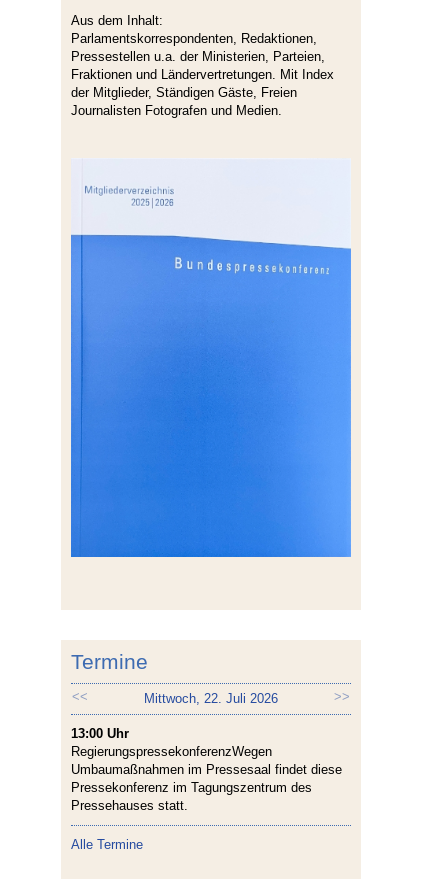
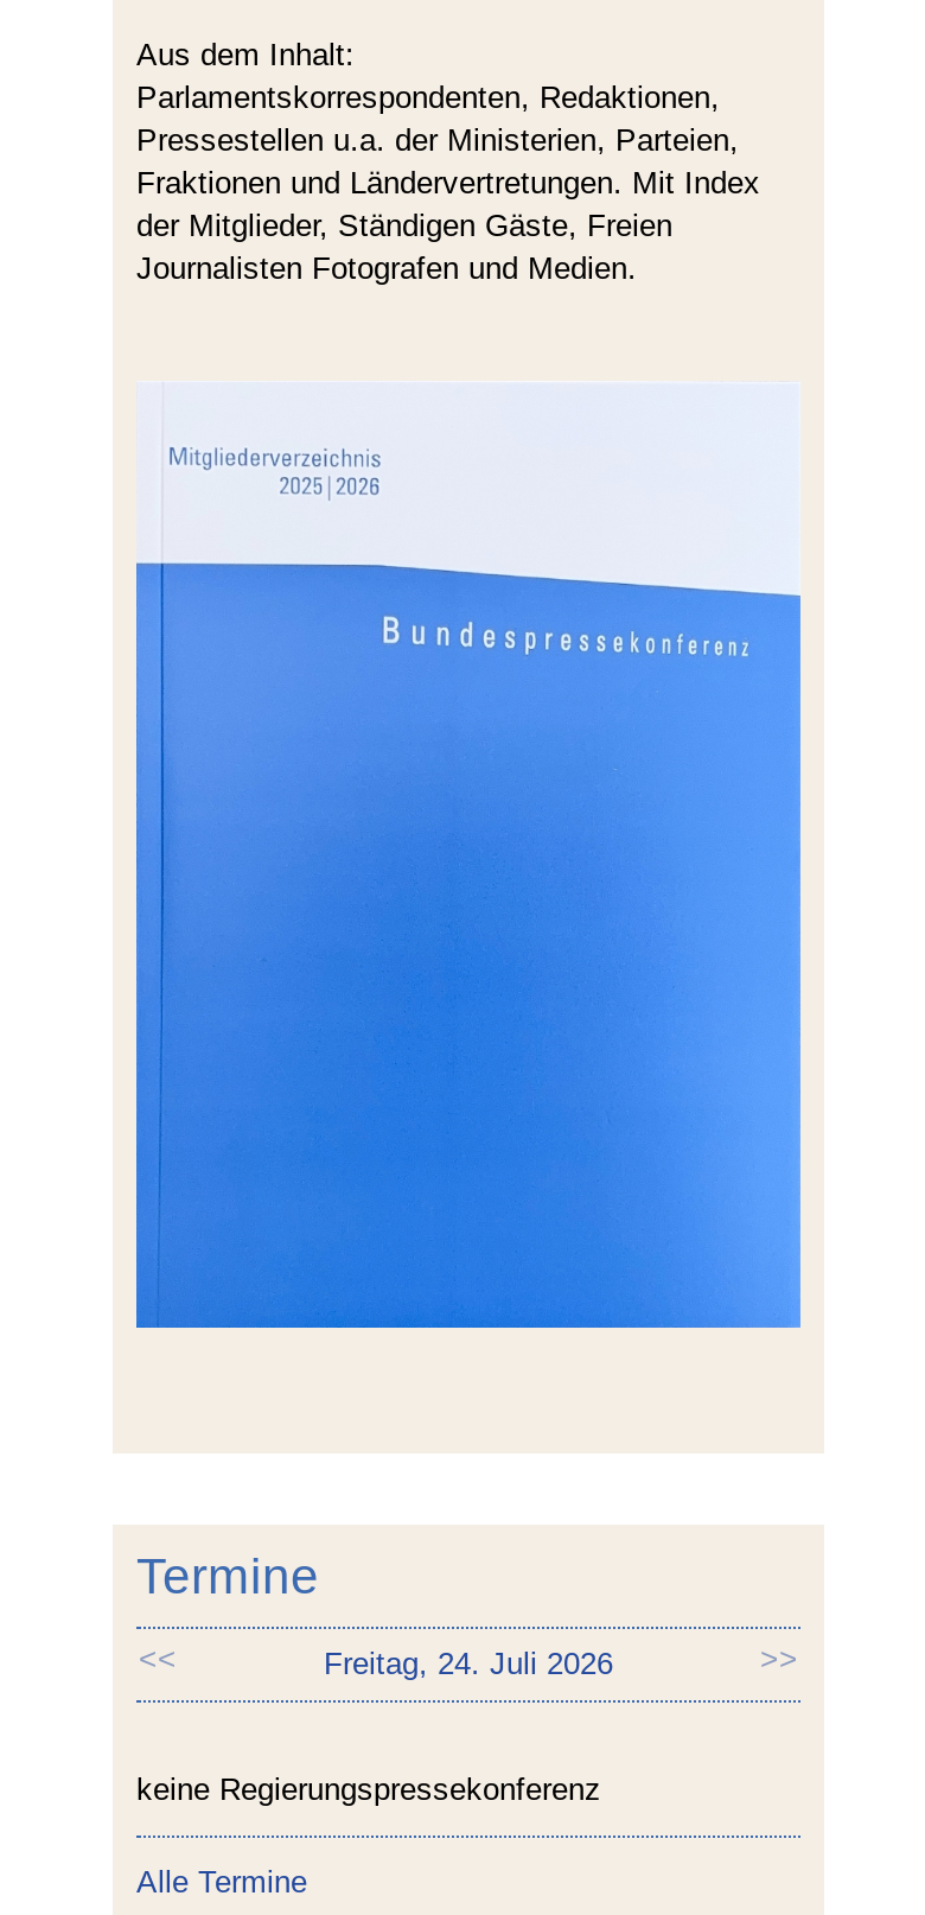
[144,691,278,706] Mittwoch, 22. Juli 2026 -> [324,1645,613,1681] Freitag, 24. Juli 2026
[71,726,342,813] 13:00 Uhr | RegierungspressekonferenzWegen | Umbaumaßnahmen im Pressesaal findet diese | Pressekonferenz im Tagungszentrum des | Pressehauses statt. -> [136,1771,601,1807] keine Regierungspressekonferenz

